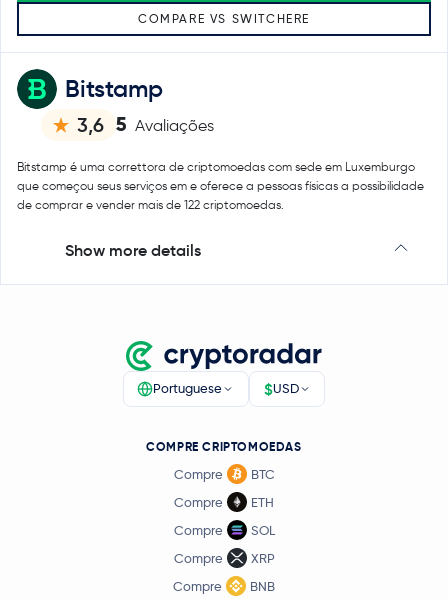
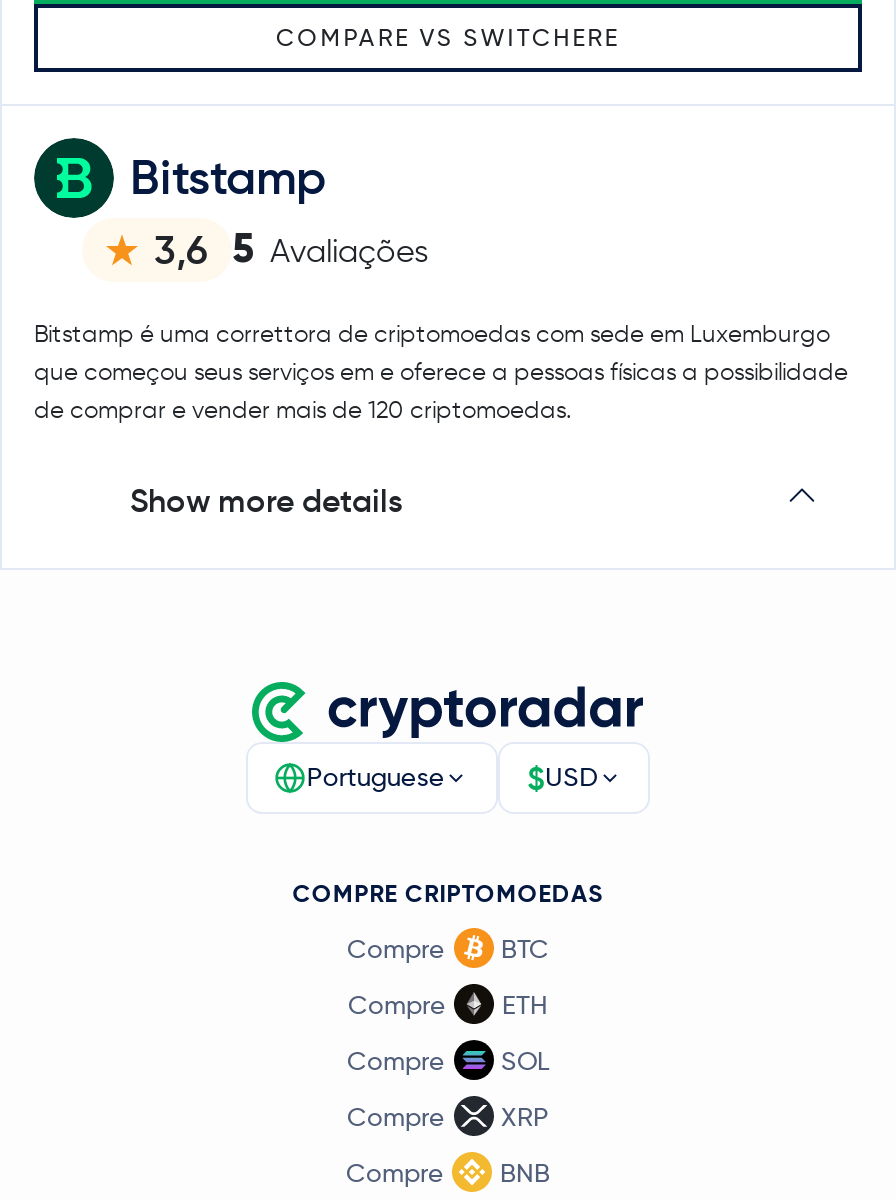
[17,197,284,212] de comprar e vender mais de 122 criptomoedas. -> [34,394,572,424] de comprar e vender mais de 120 criptomoedas.

